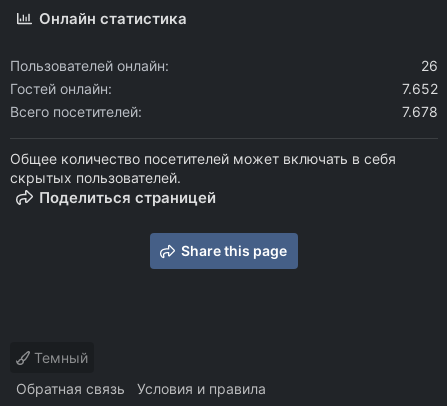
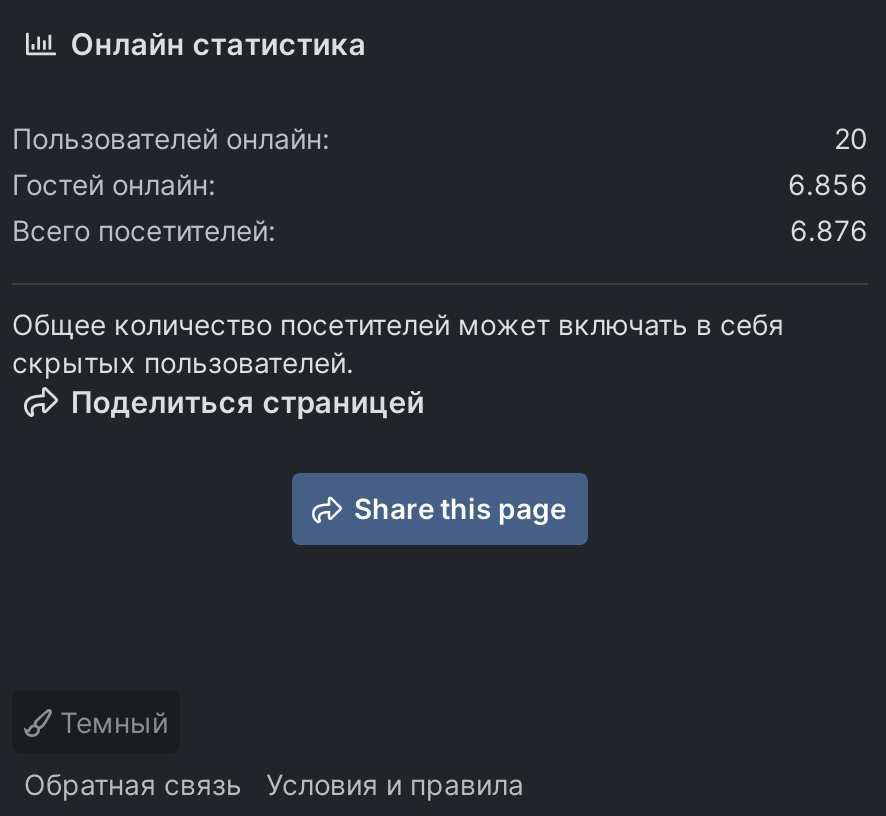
[421,57,438,74] 26 -> [834,121,868,155] 20
[402,80,438,97] 7.652 -> [788,167,868,201] 6.856
[402,103,438,120] 7.678 -> [790,213,868,247] 6.876

